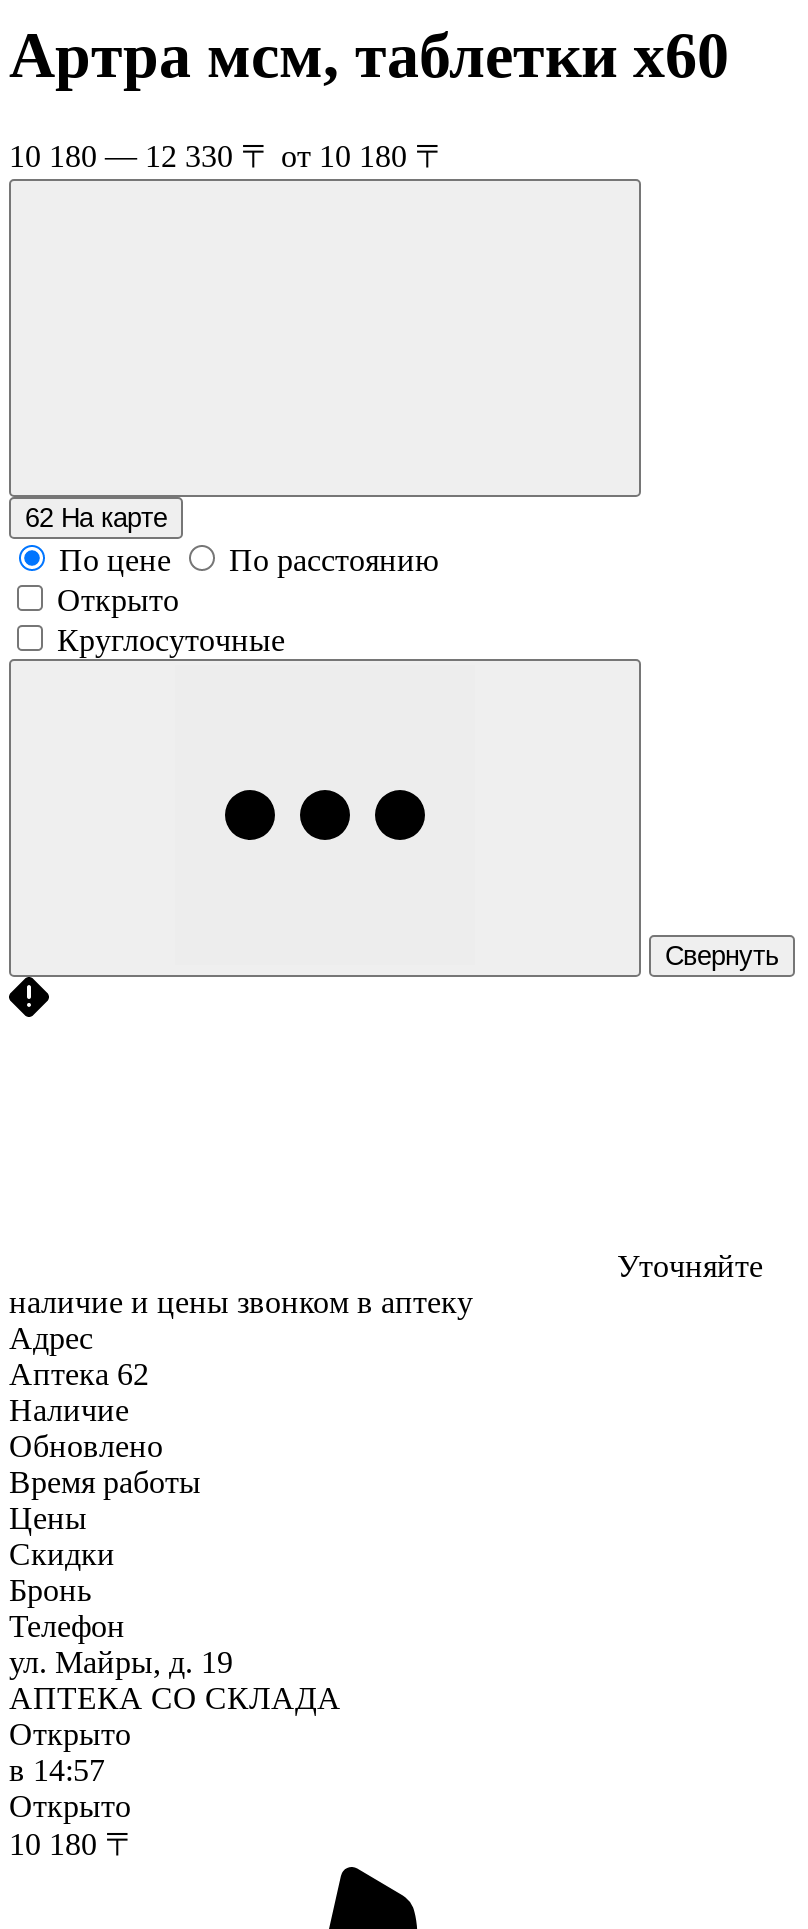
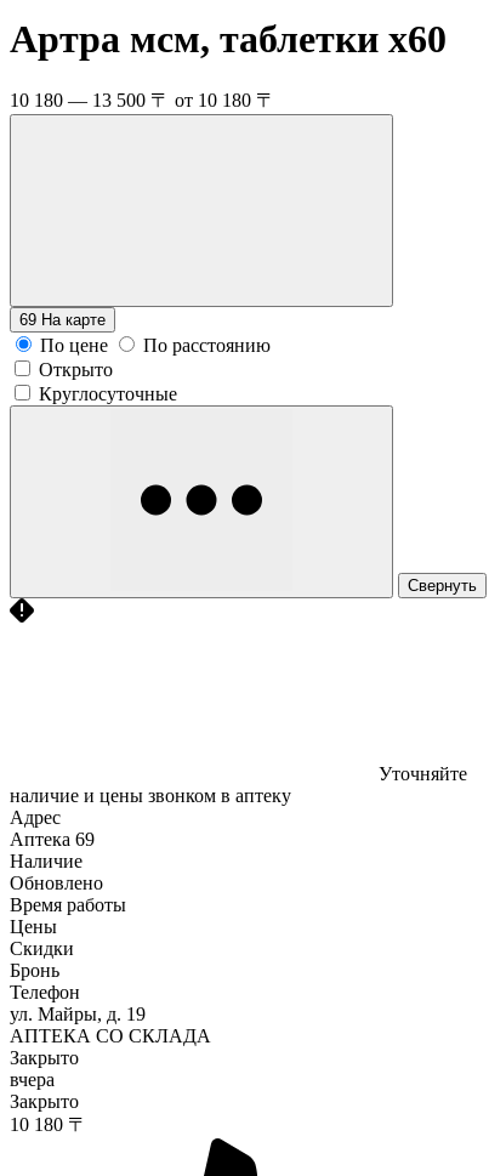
[9,139,447,173] 10 180 — 12 330 〒от 10 180 〒 -> [10,90,275,110] 10 180 — 13 500 〒от 10 180 〒
[25,503,167,533] 62 На карте -> [19,310,106,329] 69 На карте
[9,1357,149,1391] Аптека 62 -> [10,829,95,849] Аптека 69
[9,1717,131,1823] Открыто | в 14:57 | Открыто -> [10,1047,79,1111] Закрыто | вчера | Закрыто

